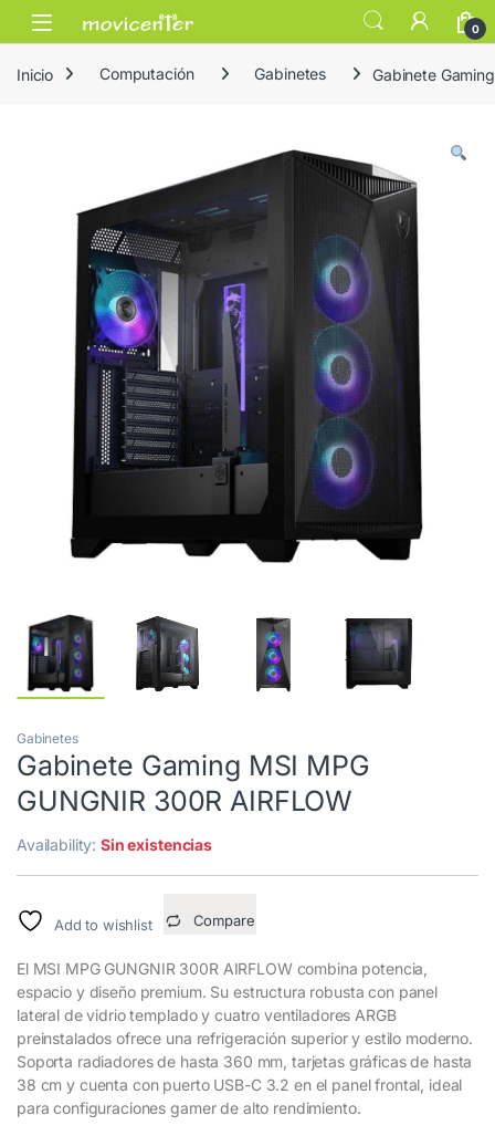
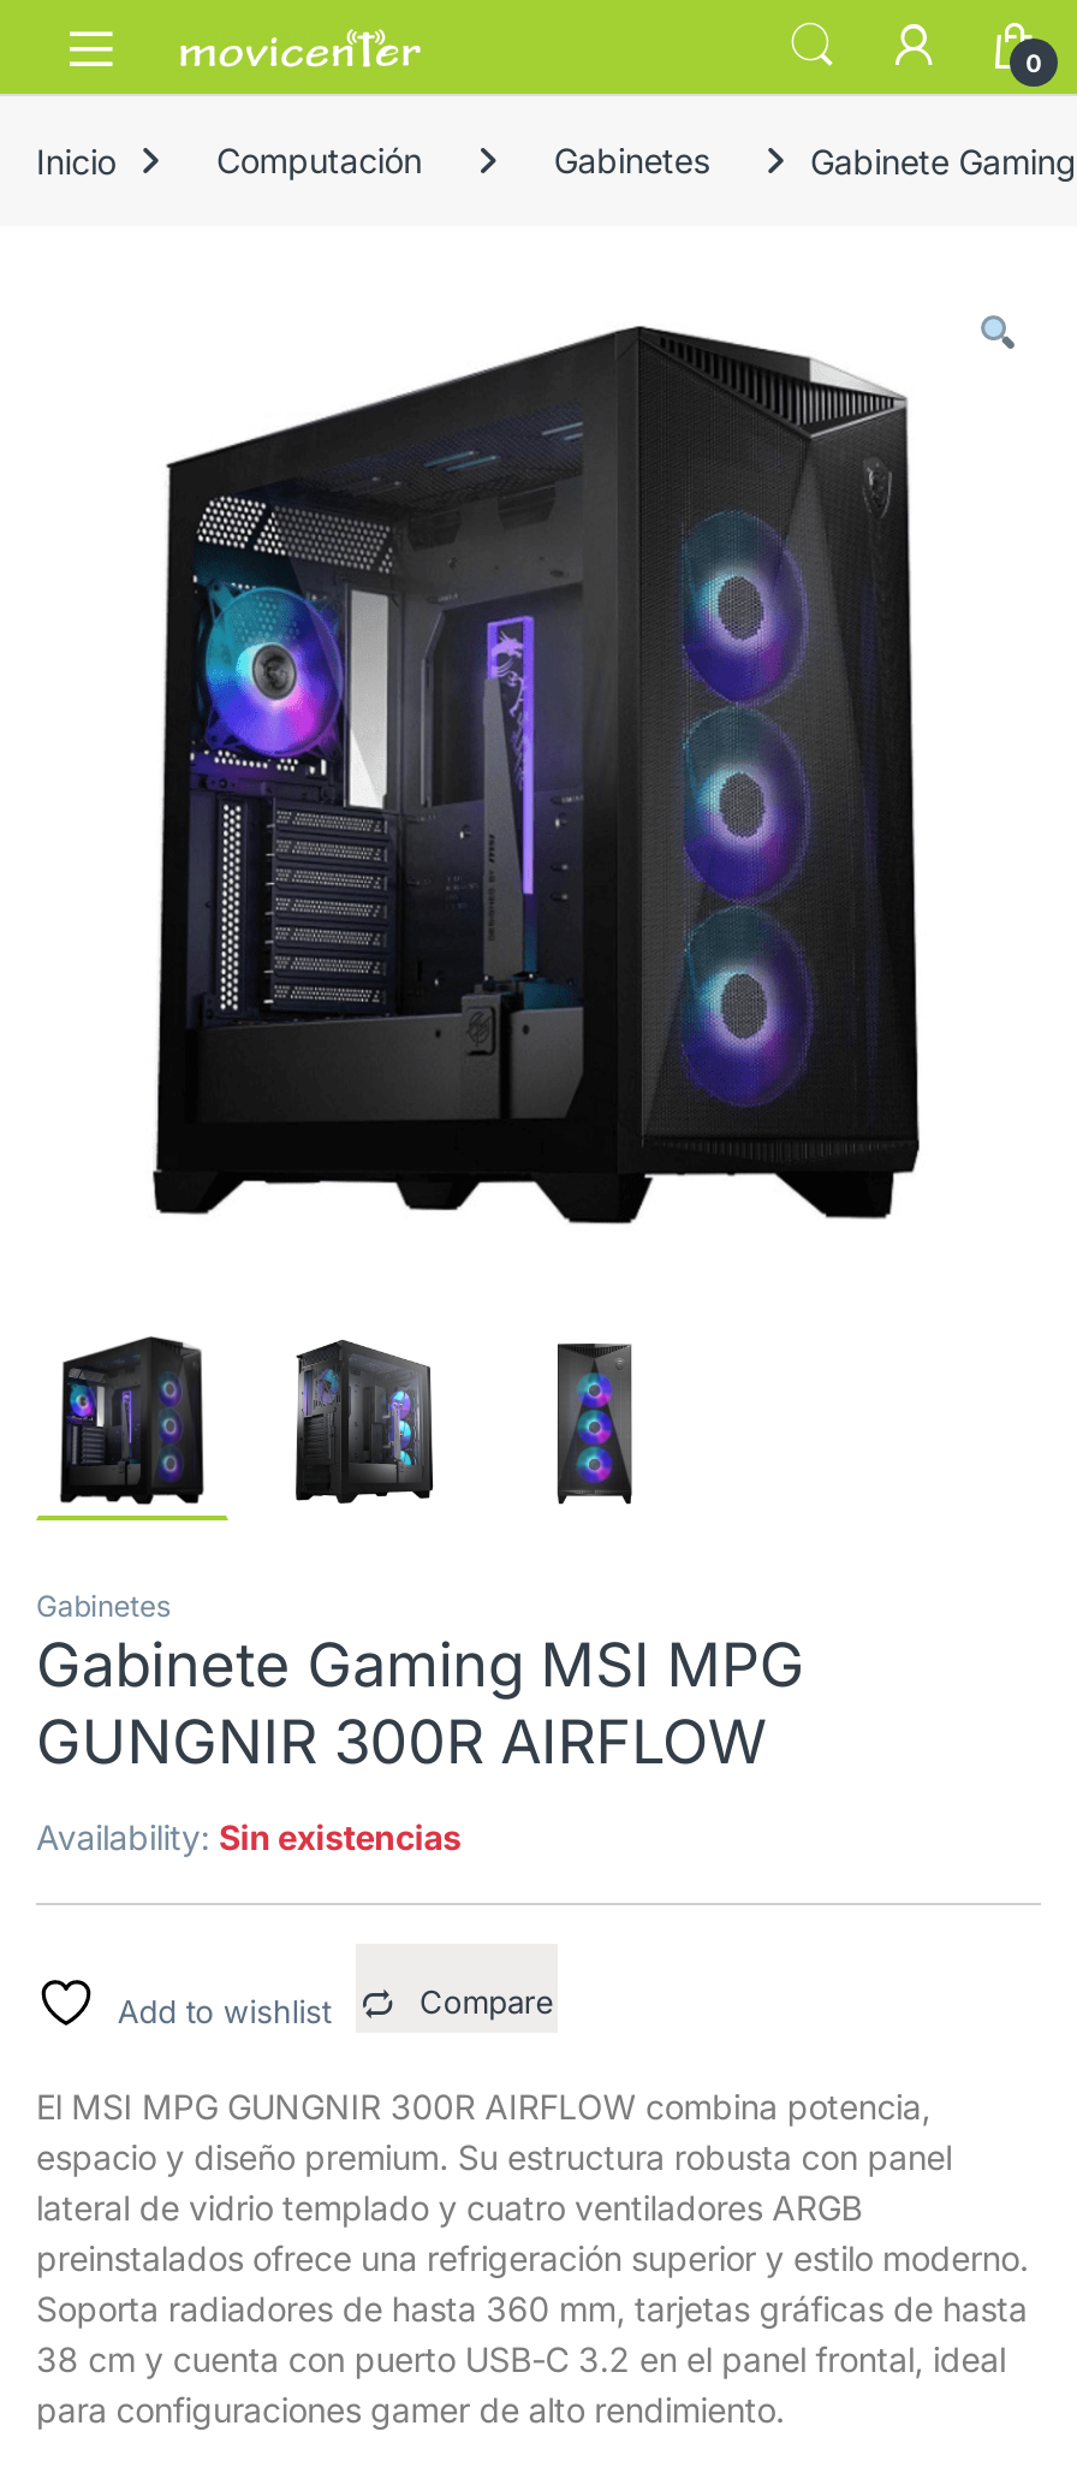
[345,617,413,690] [image] -> none

